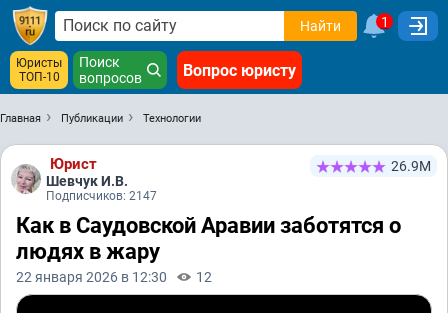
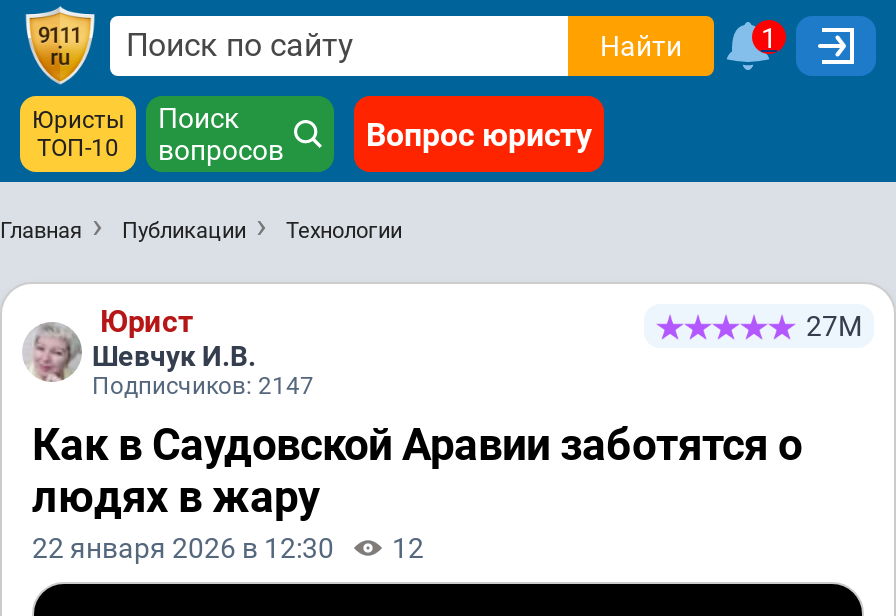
[391,158,431,174] 26.9М -> [806,310,862,342] 27М

